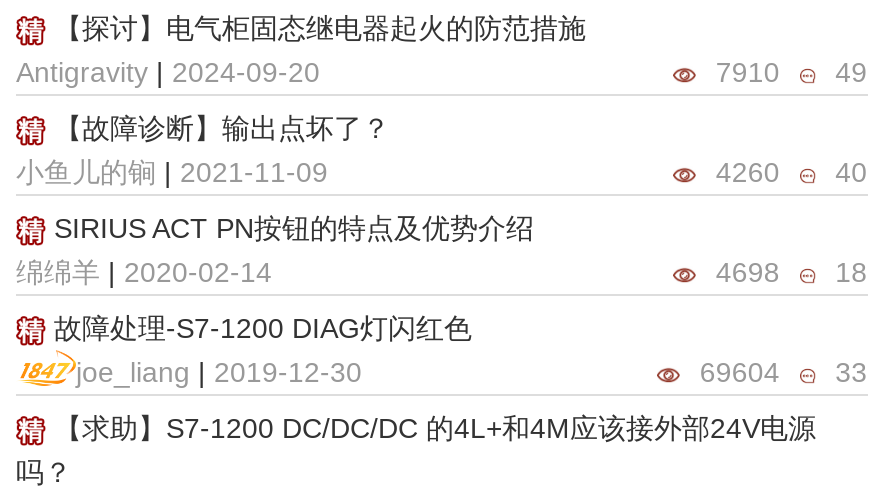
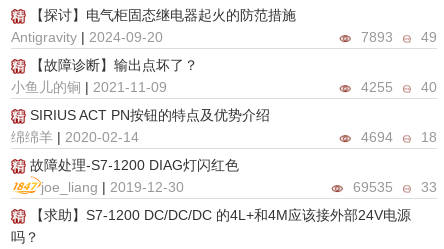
[716,56,867,88] 7910 49 -> [361,29,437,45] 7893 49
[716,156,867,188] 4260 40 -> [361,79,437,95] 4255 40
[716,256,867,288] 4698 18 -> [361,129,437,145] 4694 18
[700,356,867,388] 69604 33 -> [353,179,437,195] 69535 33

